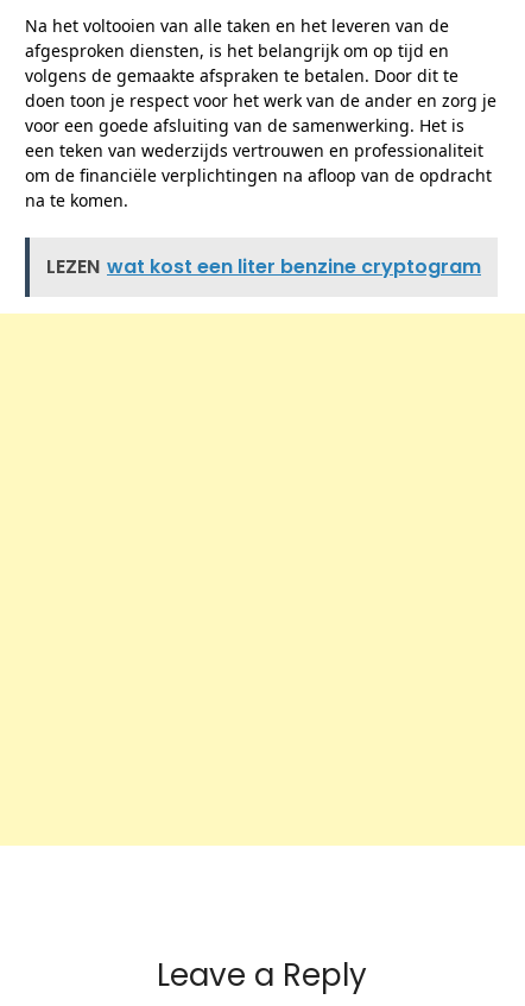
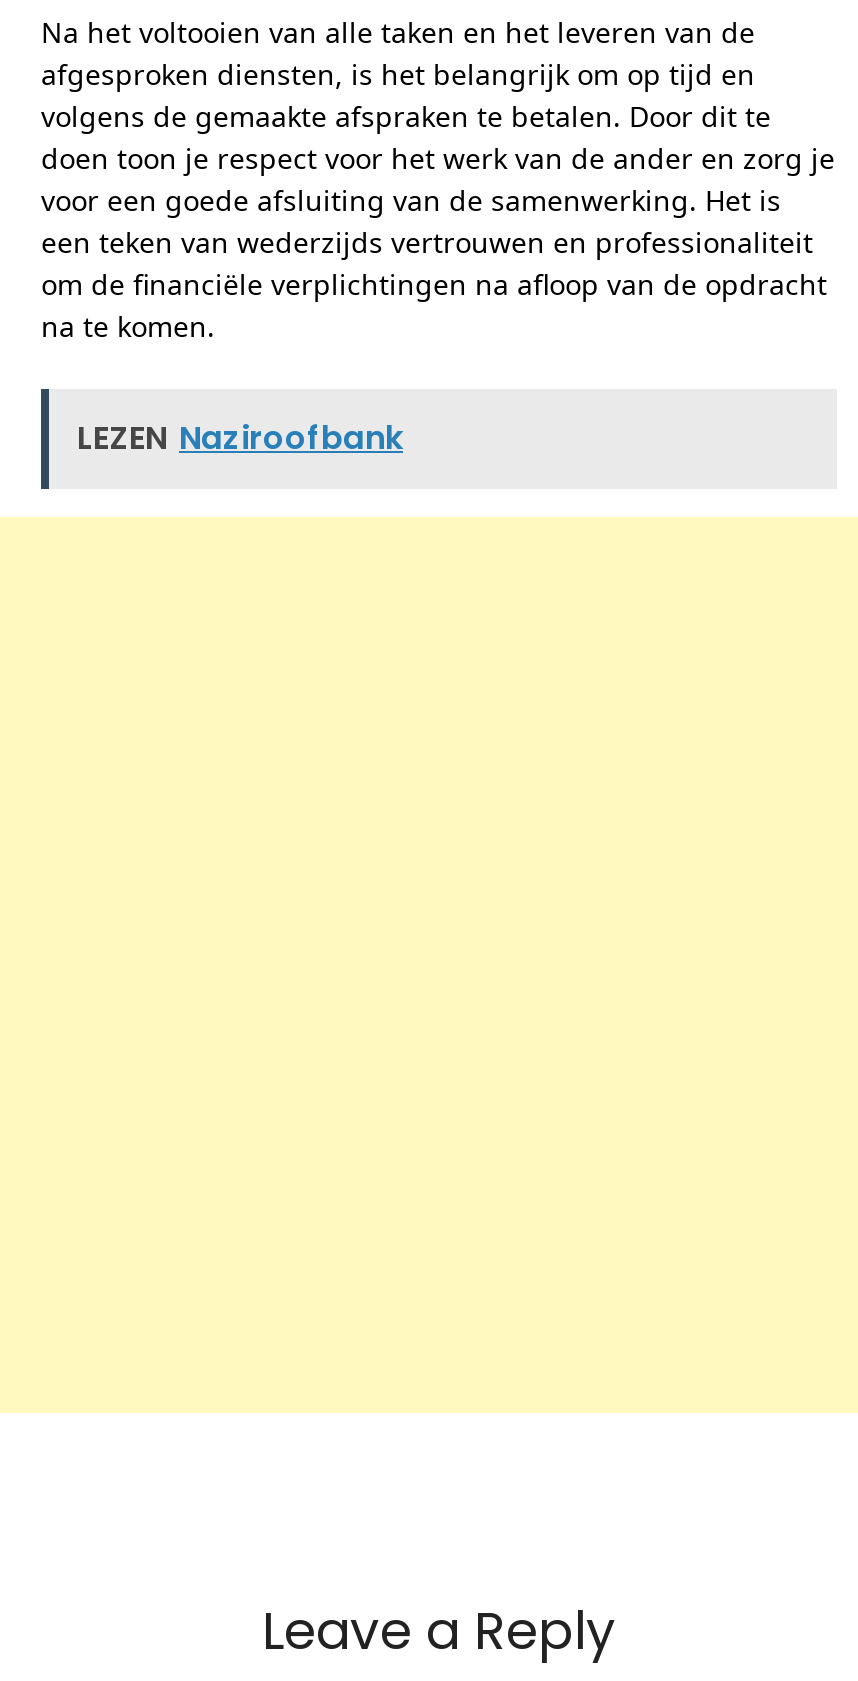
[46,253,481,280] LEZEN wat kost een liter benzine cryptogram -> [77,415,403,461] LEZEN Naziroofbank

